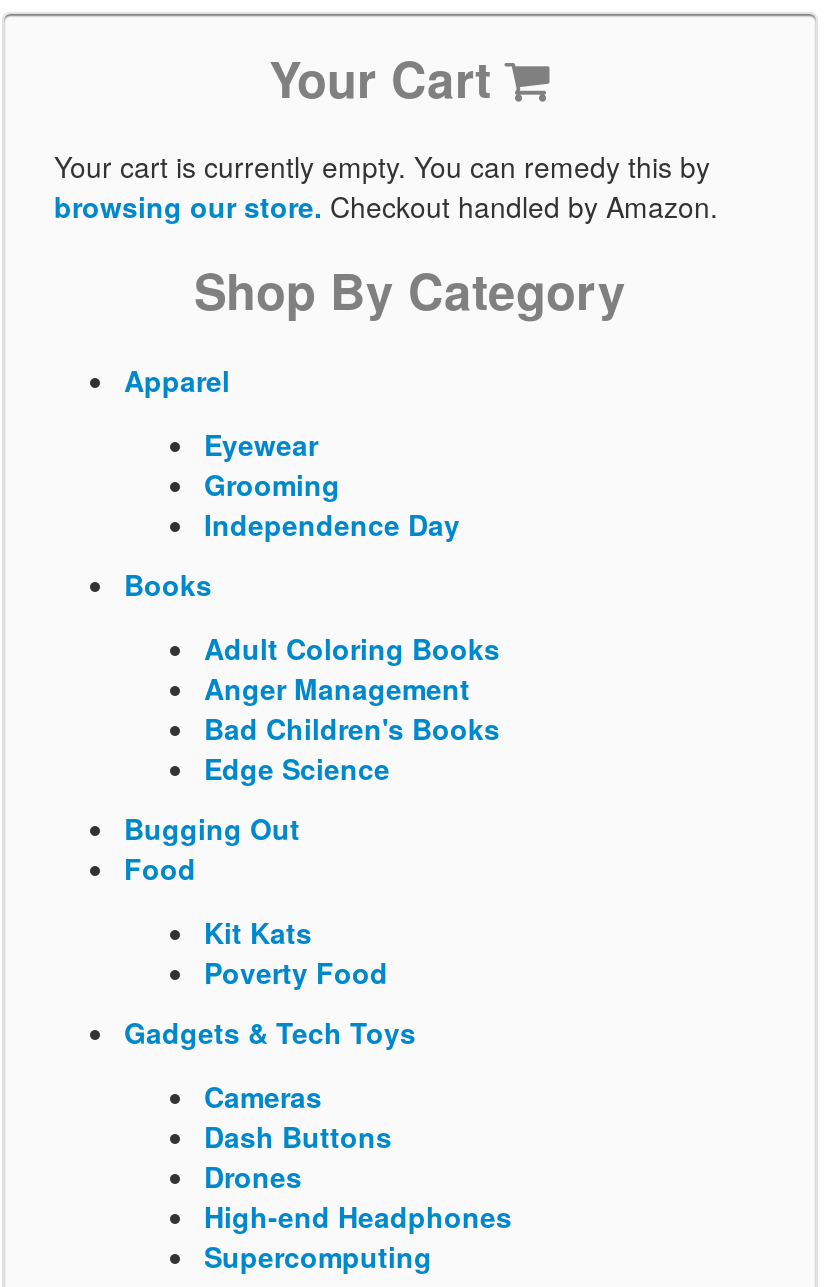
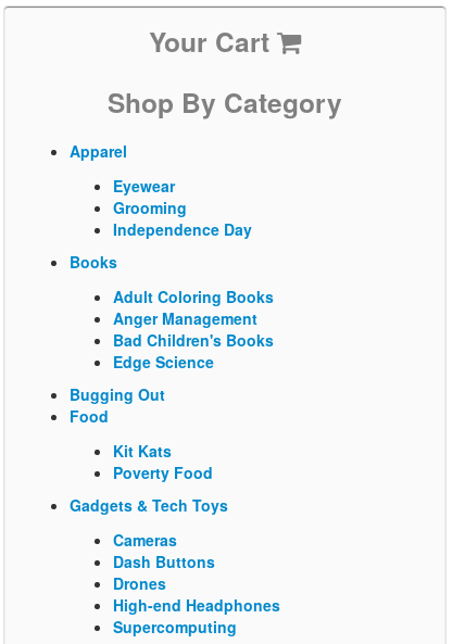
[54,146,718,226] Your cart is currently empty. You can remedy this by | browsing our store. Checkout handled by Amazon. -> none

